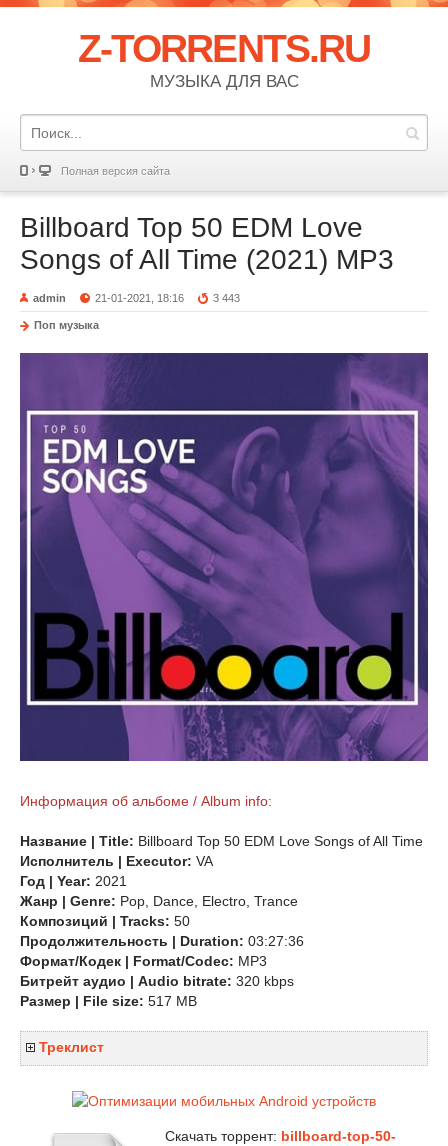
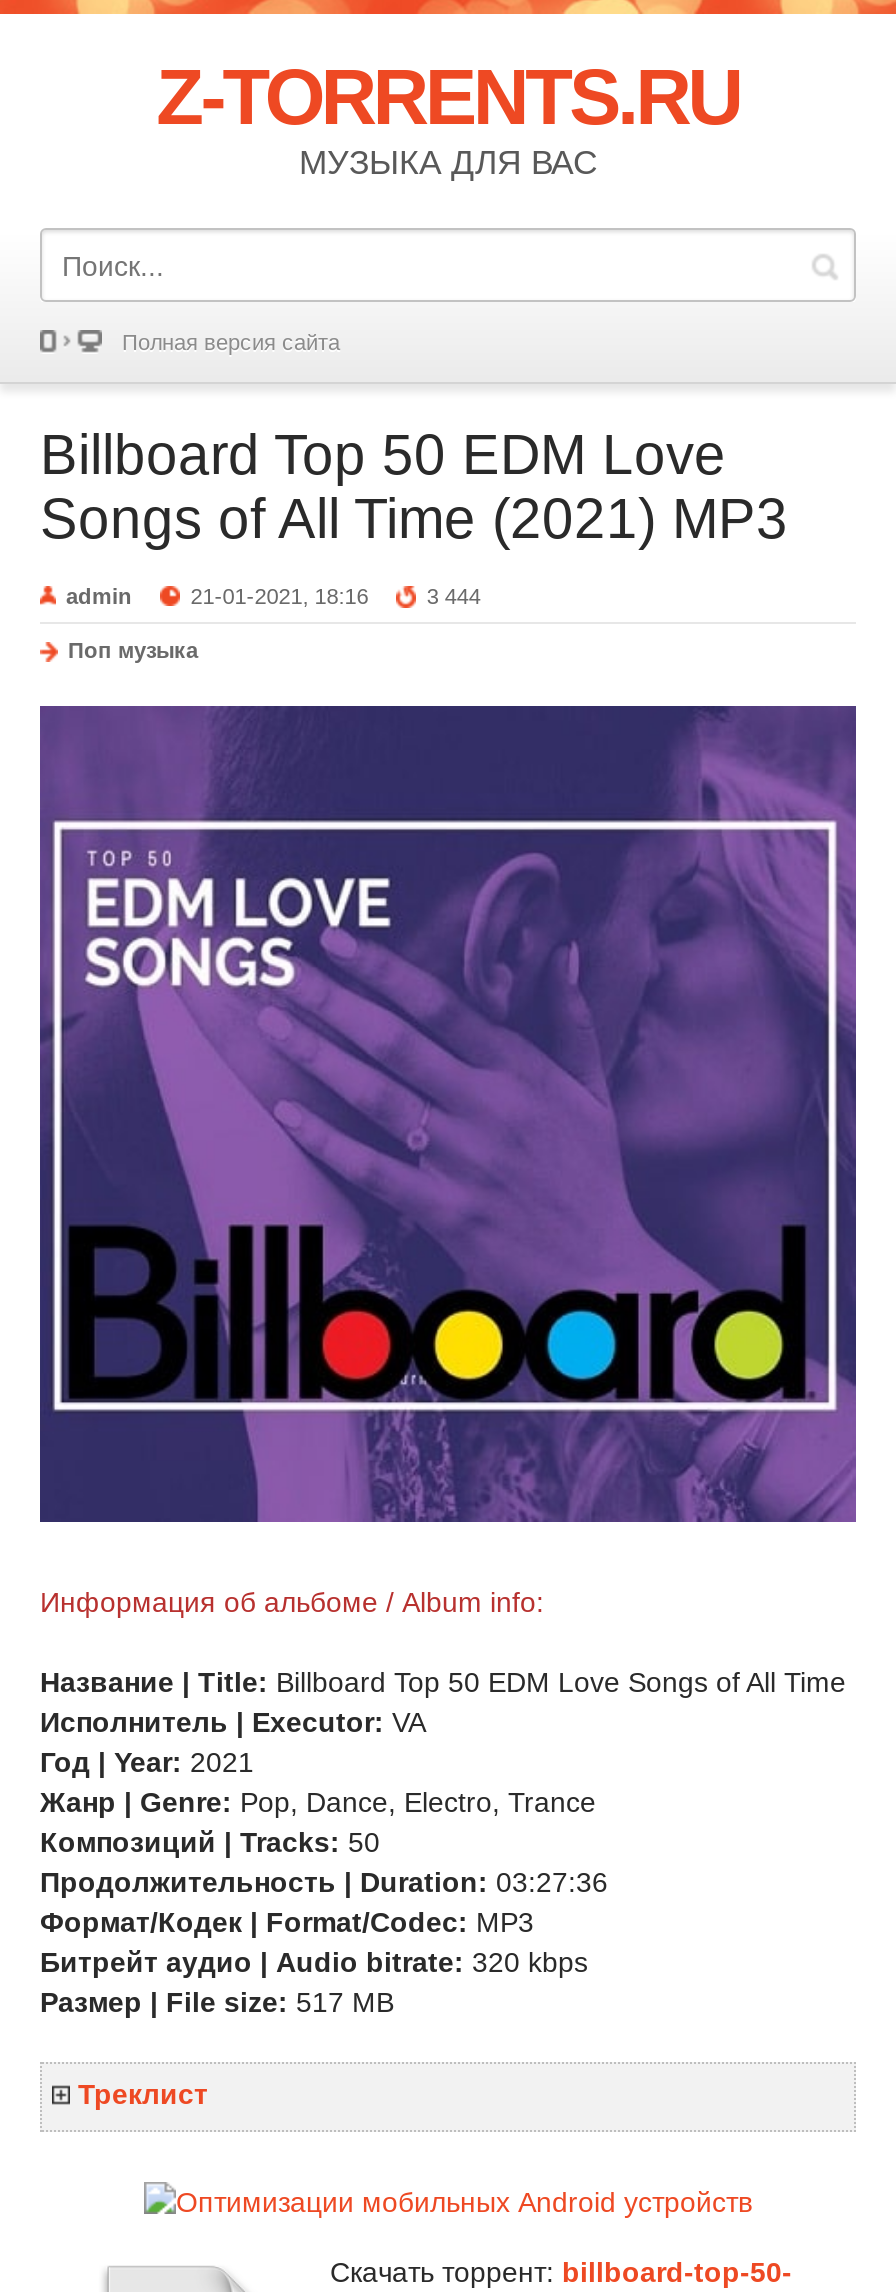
[213,292,240,304] 3 443 -> [427,584,481,608] 3 444

